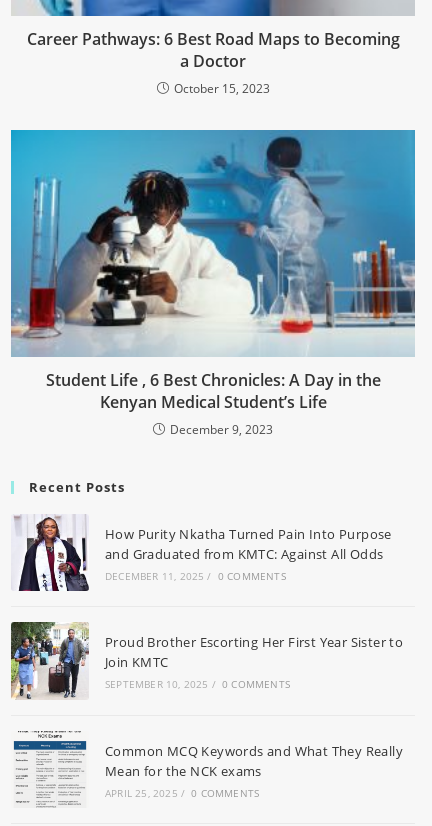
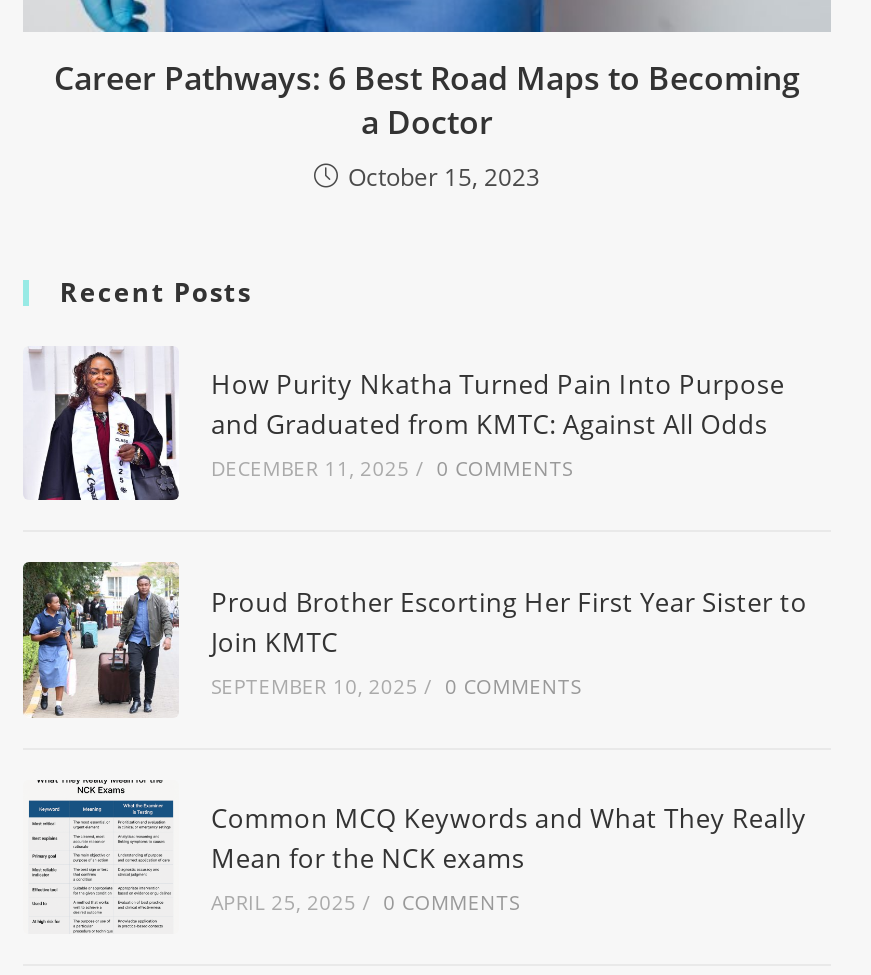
[10,129,415,438] [image] | Student Life , 6 Best Chronicles: A Day in the | Kenyan Medical Student’s Life | December 9, 2023 -> none

